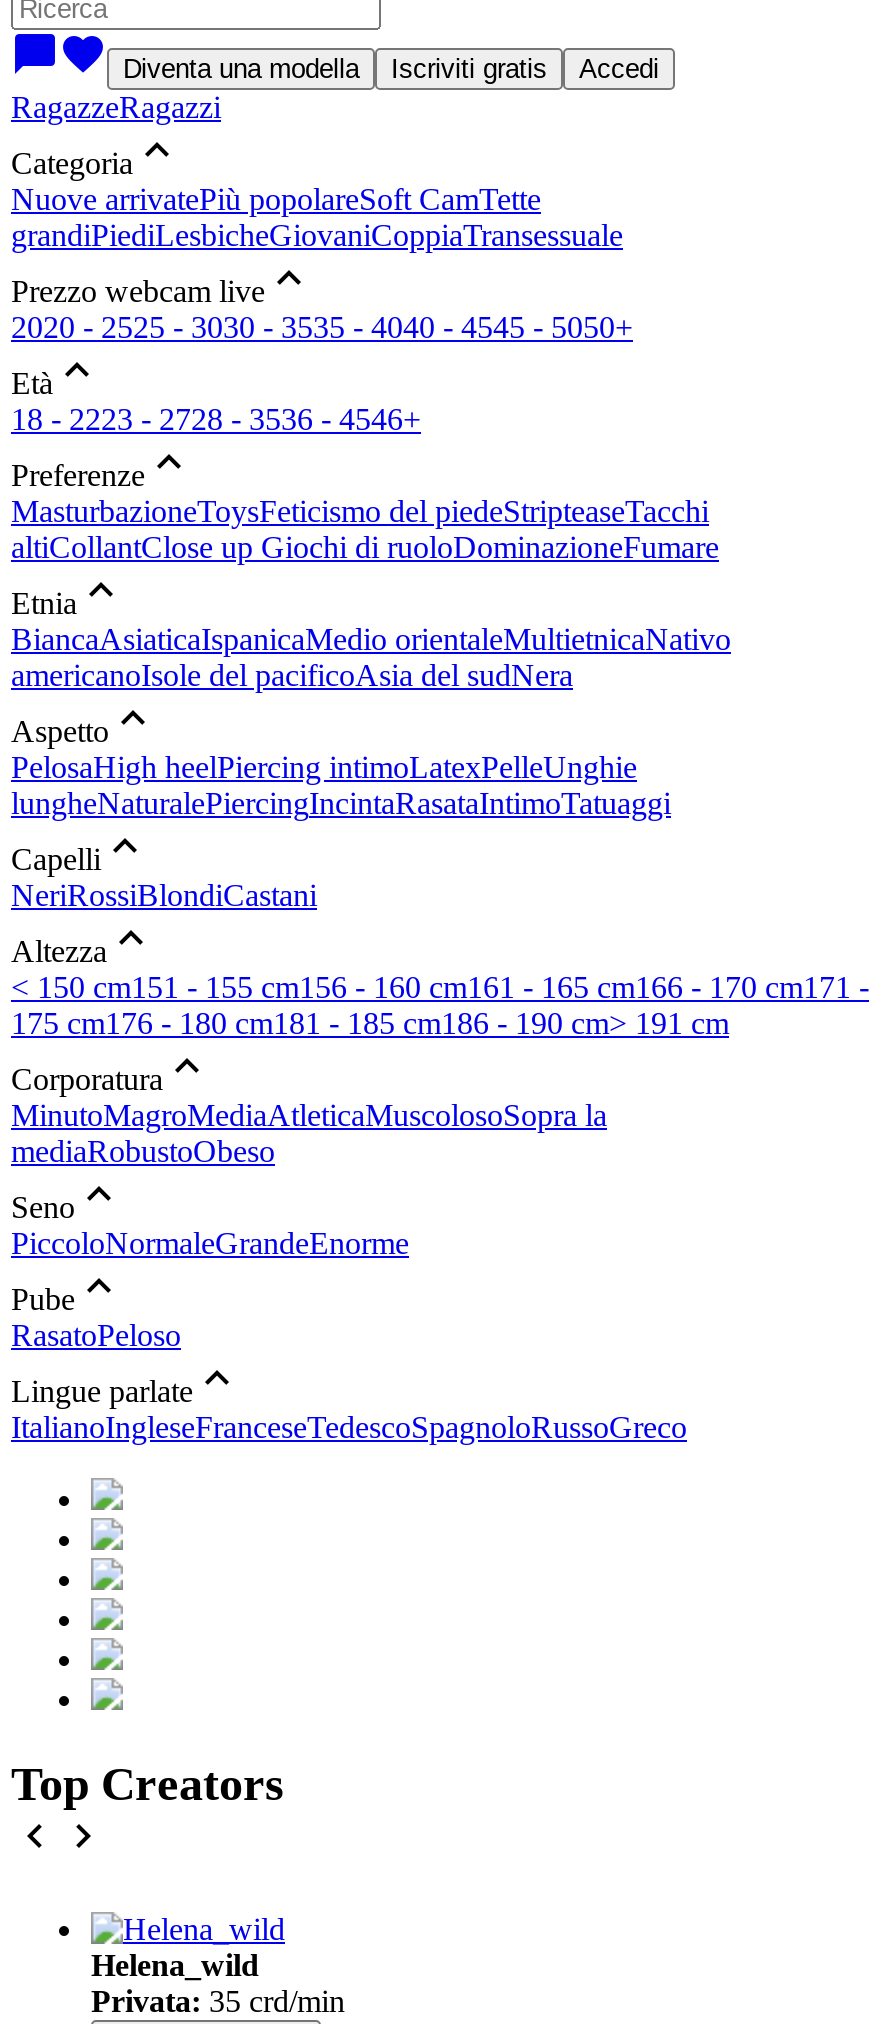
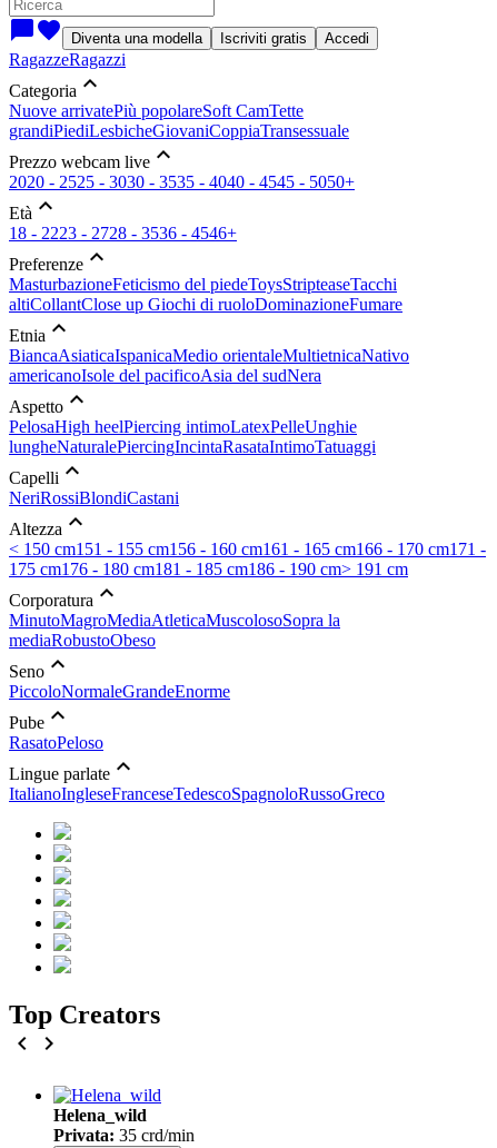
[11,494,709,528] MasturbazioneToysFeticismo del piedeStripteaseTacchi -> [9,275,397,294] MasturbazioneFeticismo del piedeToysStripteaseTacchi

